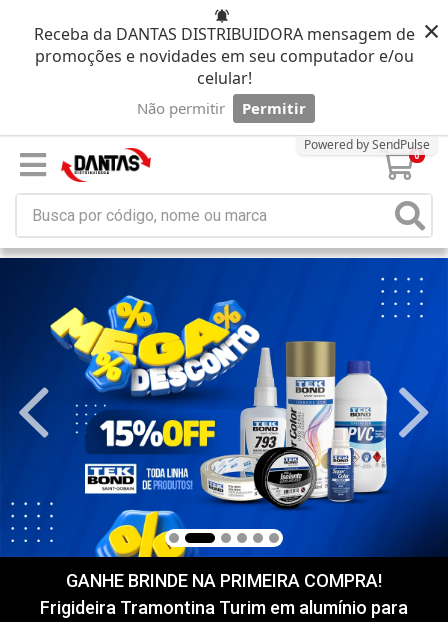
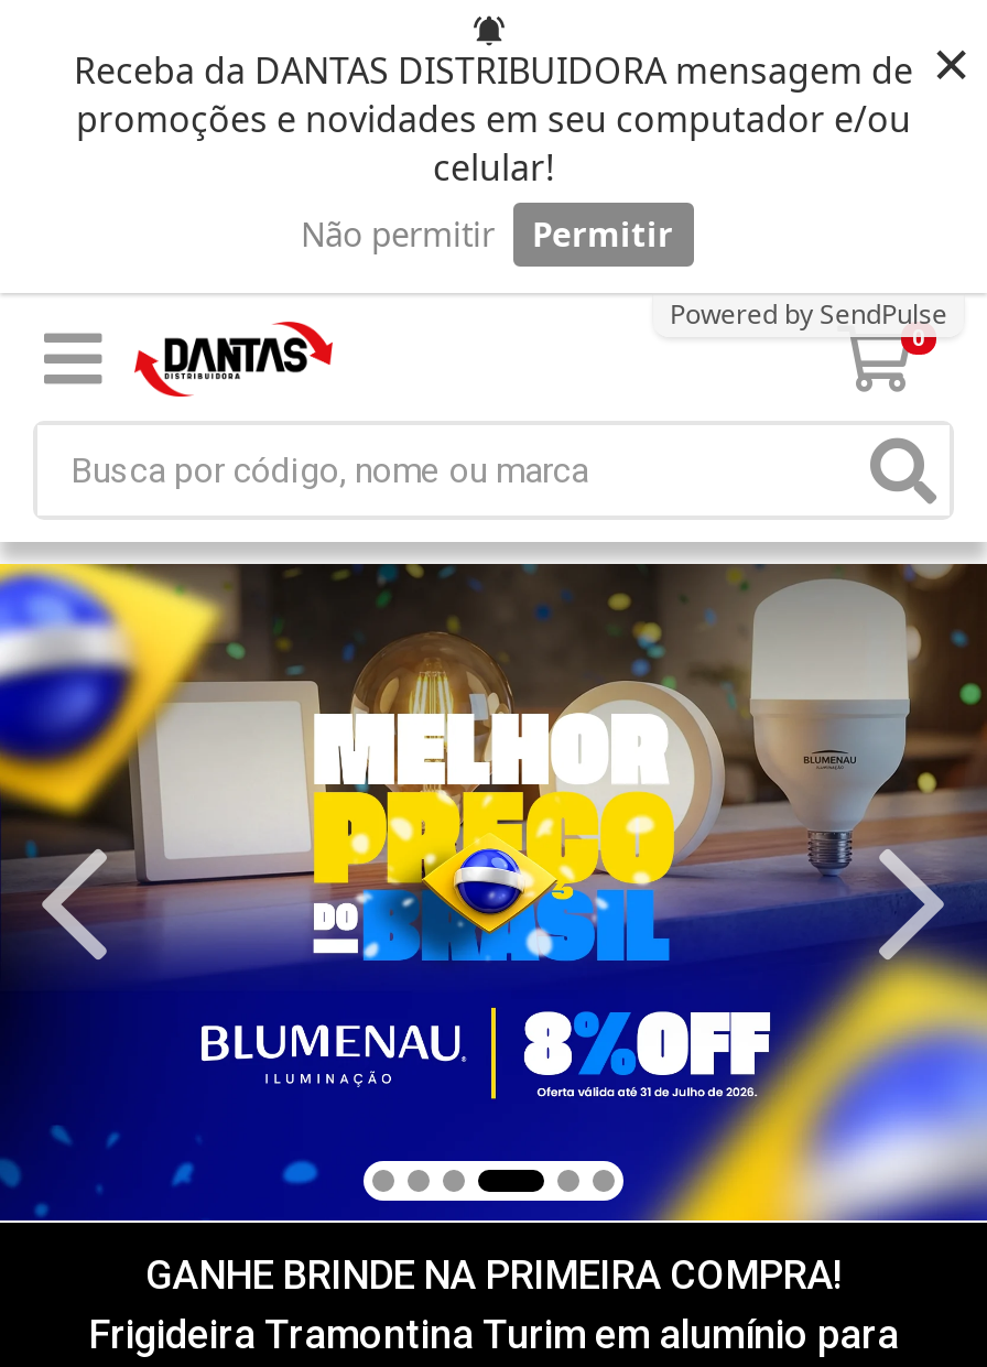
[3,257,445,558] [image] -> [7,562,980,1225] [image]

